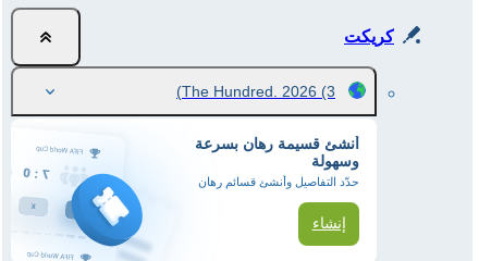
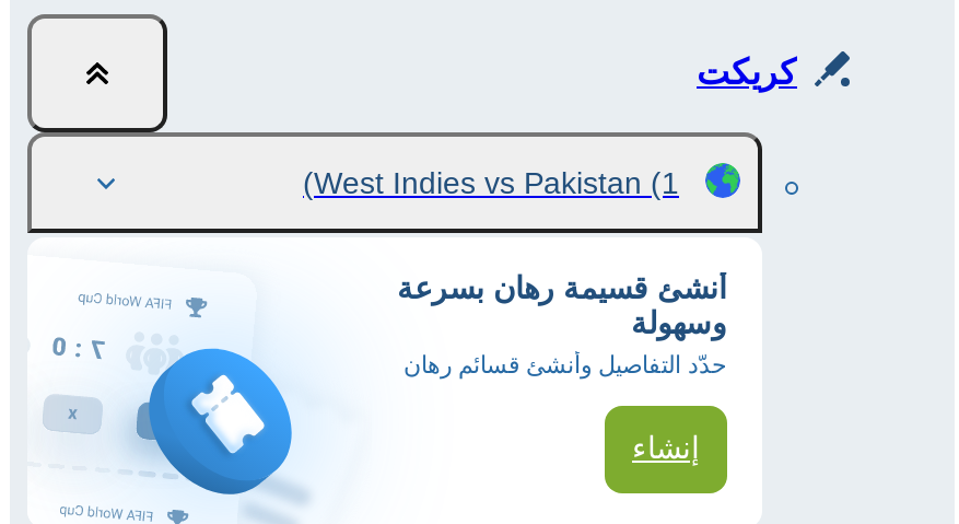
[182,83,335,100] The Hundred. 2026 (3) -> [314,165,679,200] West Indies vs Pakistan (1)

